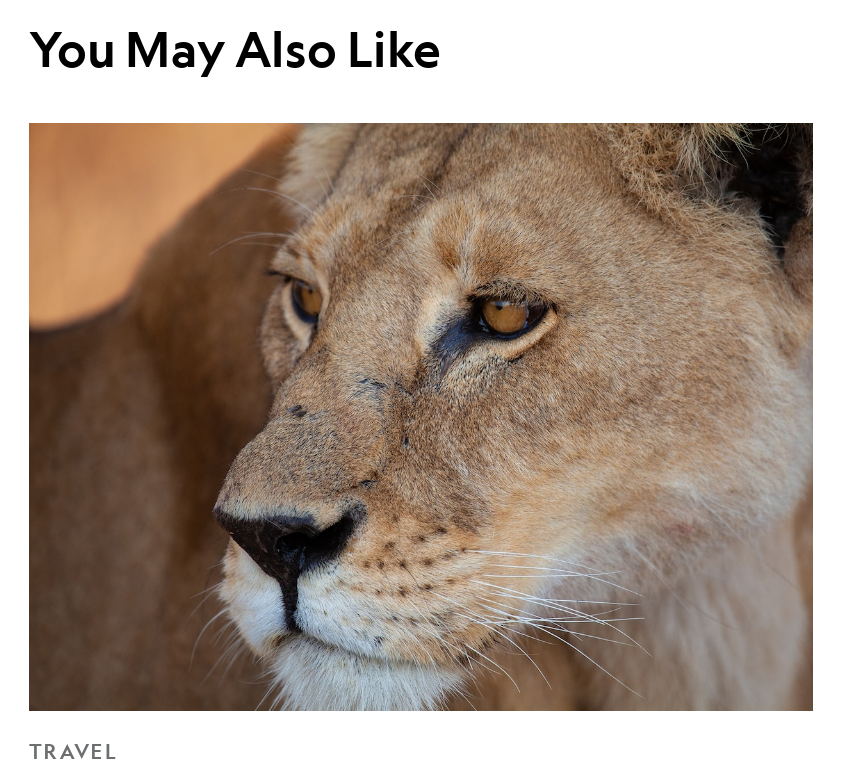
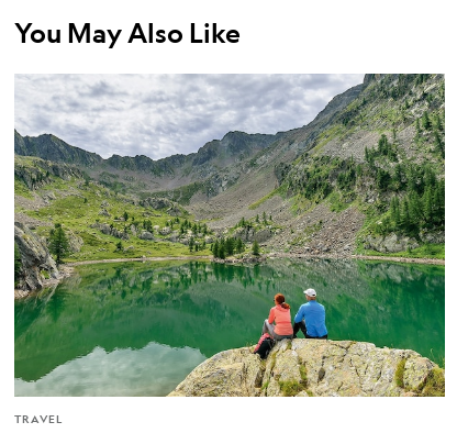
[27,122,815,712] [image] -> [13,73,446,398] [image]

